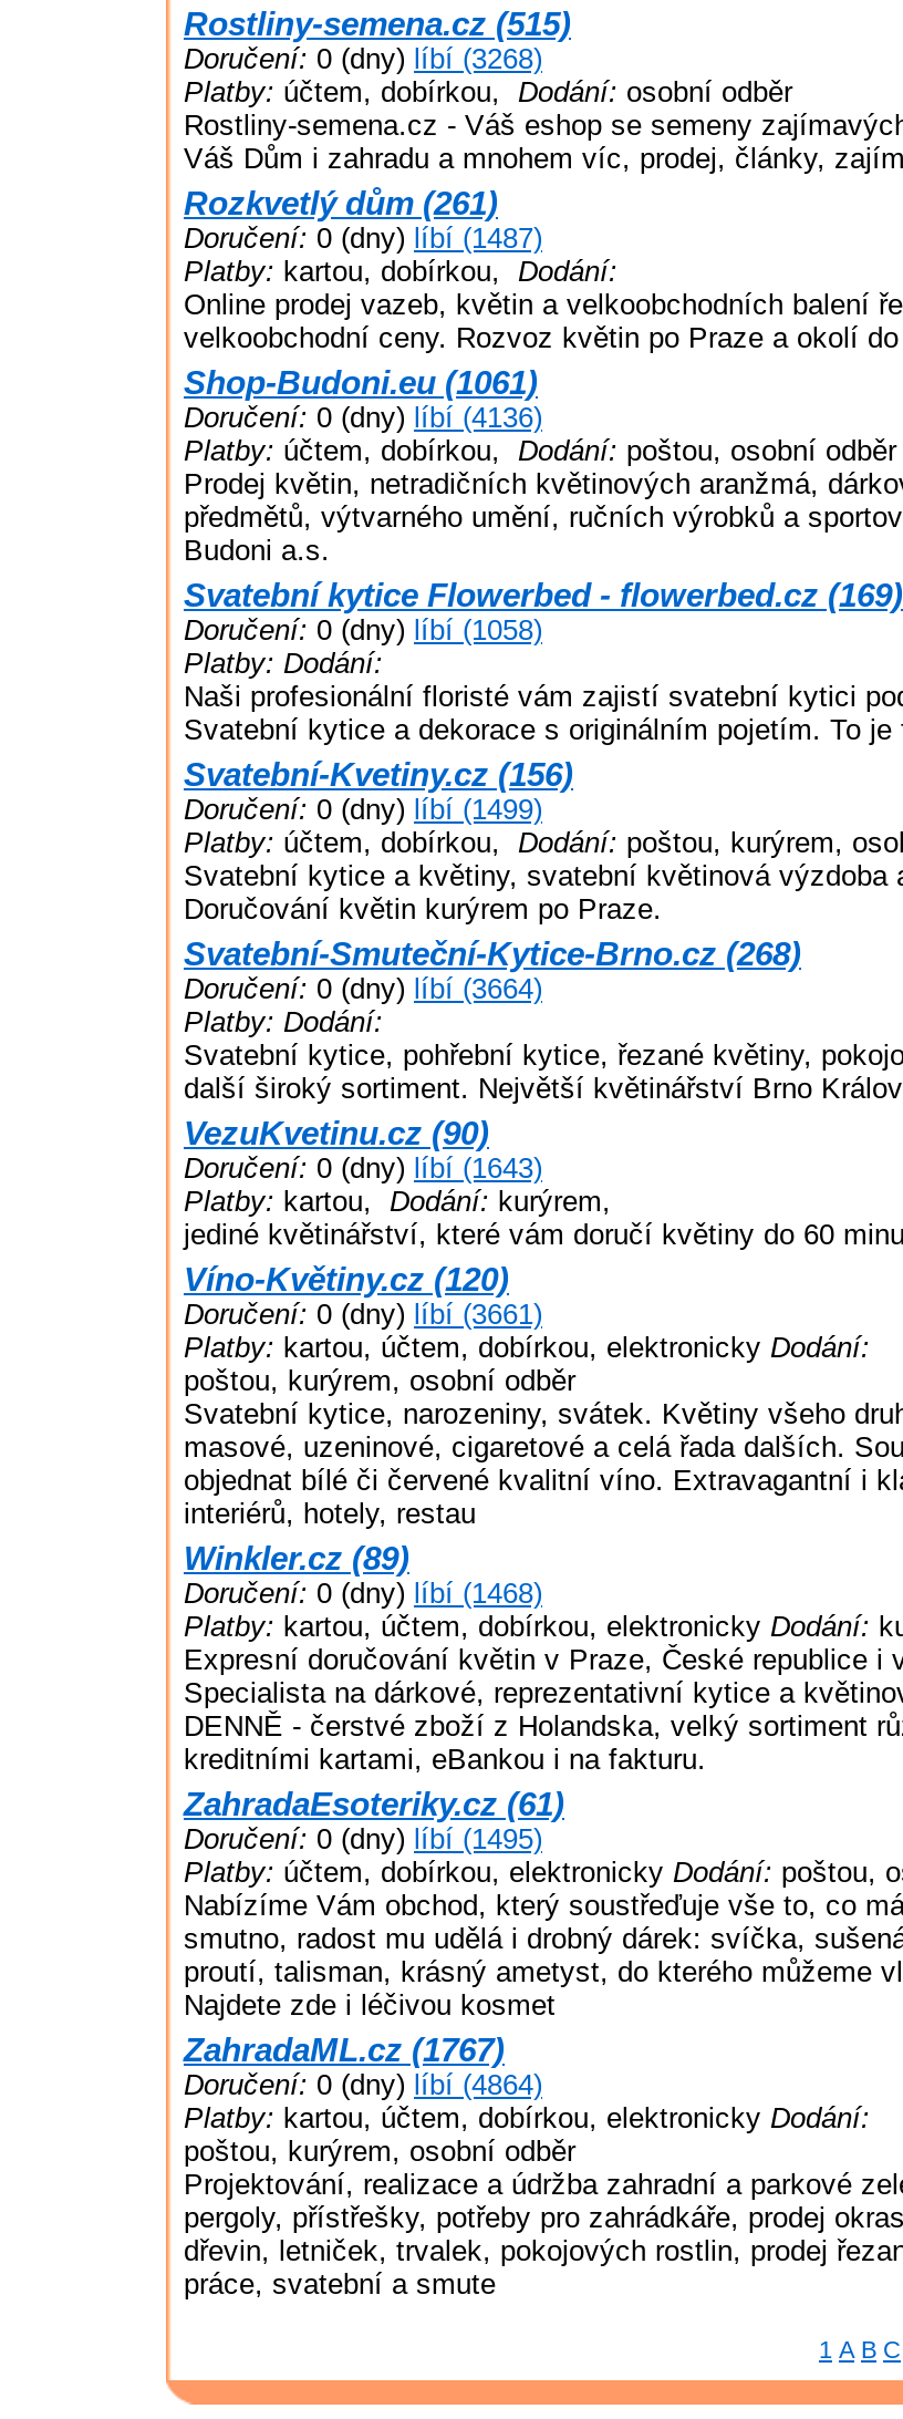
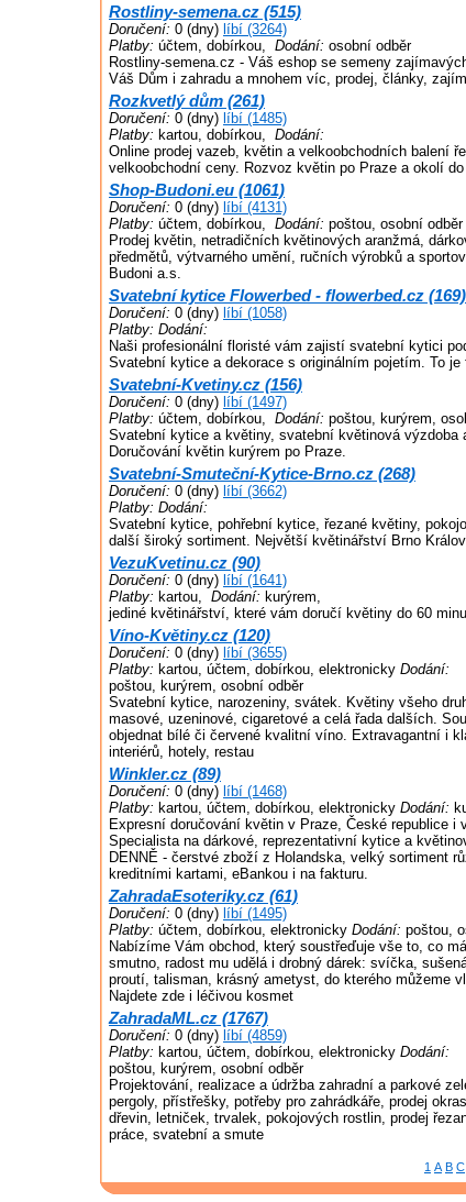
[184,42,542,75] Doručení: 0 (dny) líbí (3268) -> [109,21,287,37] Doručení: 0 (dny) líbí (3264)
[184,221,542,255] Doručení: 0 (dny) líbí (1487) -> [109,110,287,126] Doručení: 0 (dny) líbí (1485)
[184,401,542,434] Doručení: 0 (dny) líbí (4136) -> [109,199,287,216] Doručení: 0 (dny) líbí (4131)
[184,793,542,826] Doručení: 0 (dny) líbí (1499) -> [109,394,287,410] Doručení: 0 (dny) líbí (1497)
[184,972,542,1005] Doručení: 0 (dny) líbí (3664) -> [109,483,287,499] Doručení: 0 (dny) líbí (3662)
[184,1151,542,1185] Doručení: 0 (dny) líbí (1643) -> [109,572,287,588] Doručení: 0 (dny) líbí (1641)
[184,1298,542,1331] Doručení: 0 (dny) líbí (3661) -> [109,644,287,661] Doručení: 0 (dny) líbí (3655)
[184,2068,542,2101] Doručení: 0 (dny) líbí (4864) -> [109,1027,287,1044] Doručení: 0 (dny) líbí (4859)

